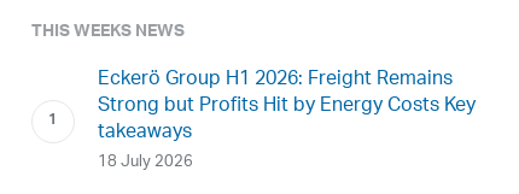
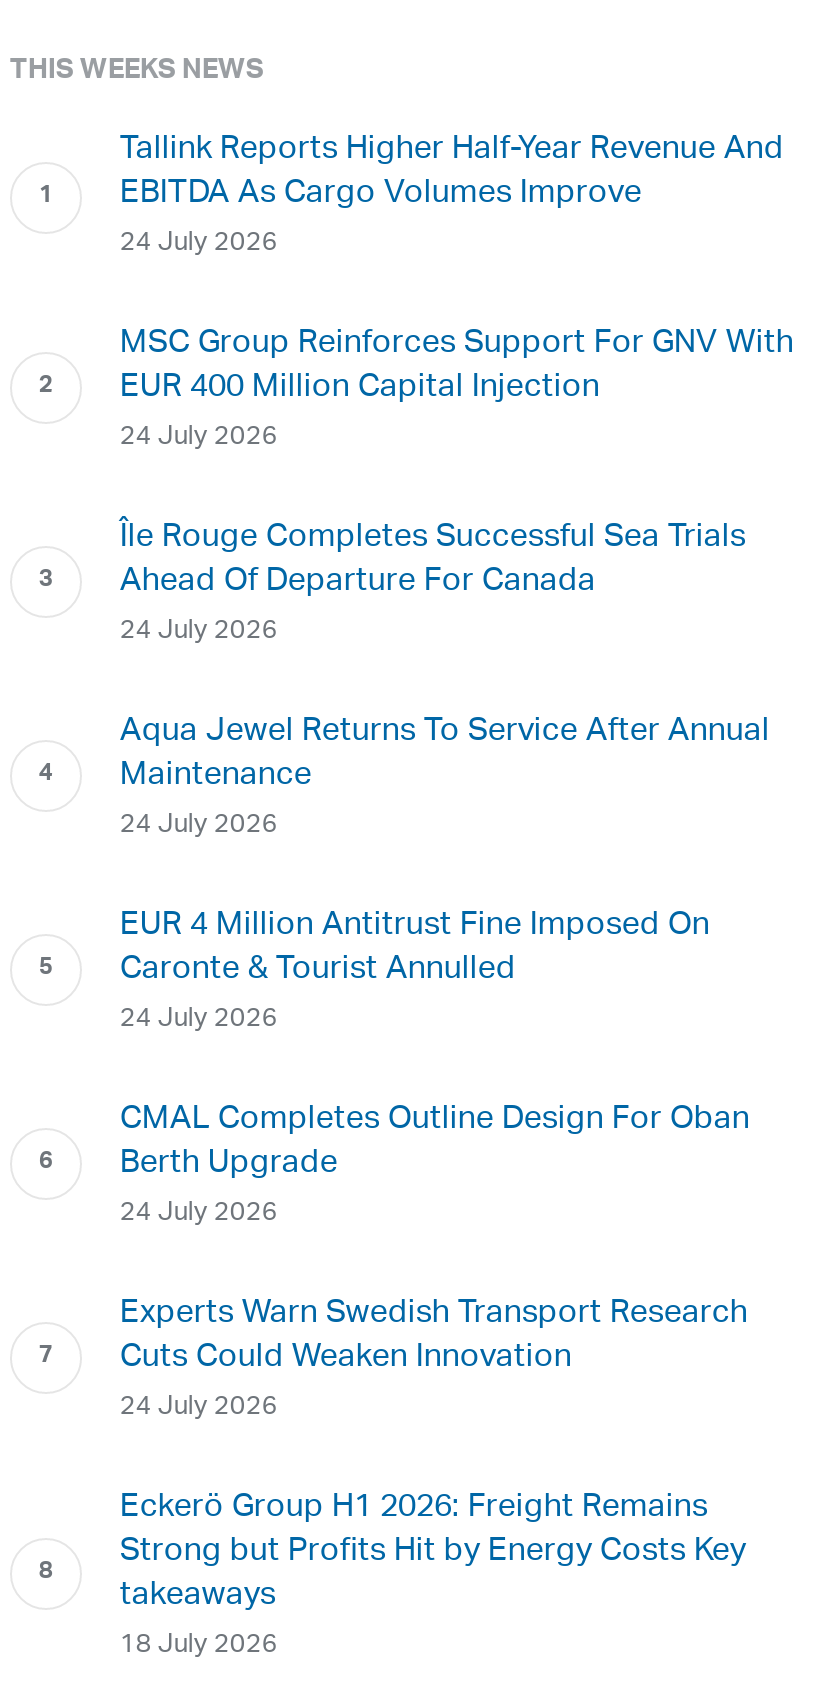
none -> [120,118,794,1436] Tallink Reports Higher Half-Year Revenue And | EBITDA As Cargo Volumes Improve | 24 July 2026 | MSC Group Reinforces Support For GNV With | EUR 400 Million Capital Injection | 24 July 2026 | Île Rouge Completes Successful Sea Trials | Ahead Of Departure For Canada | 24 July 2026 | Aqua Jewel Returns To Service After Annual | Maintenance | 24 July 2026 | EUR 4 Million Antitrust Fine Imposed On | Caronte & Tourist Annulled | 24 July 2026 | CMAL Completes Outline Design For Oban | Berth Upgrade | 24 July 2026 | Experts Warn Swedish Transport Research | Cuts Could Weaken Innovation | 24 July 2026

